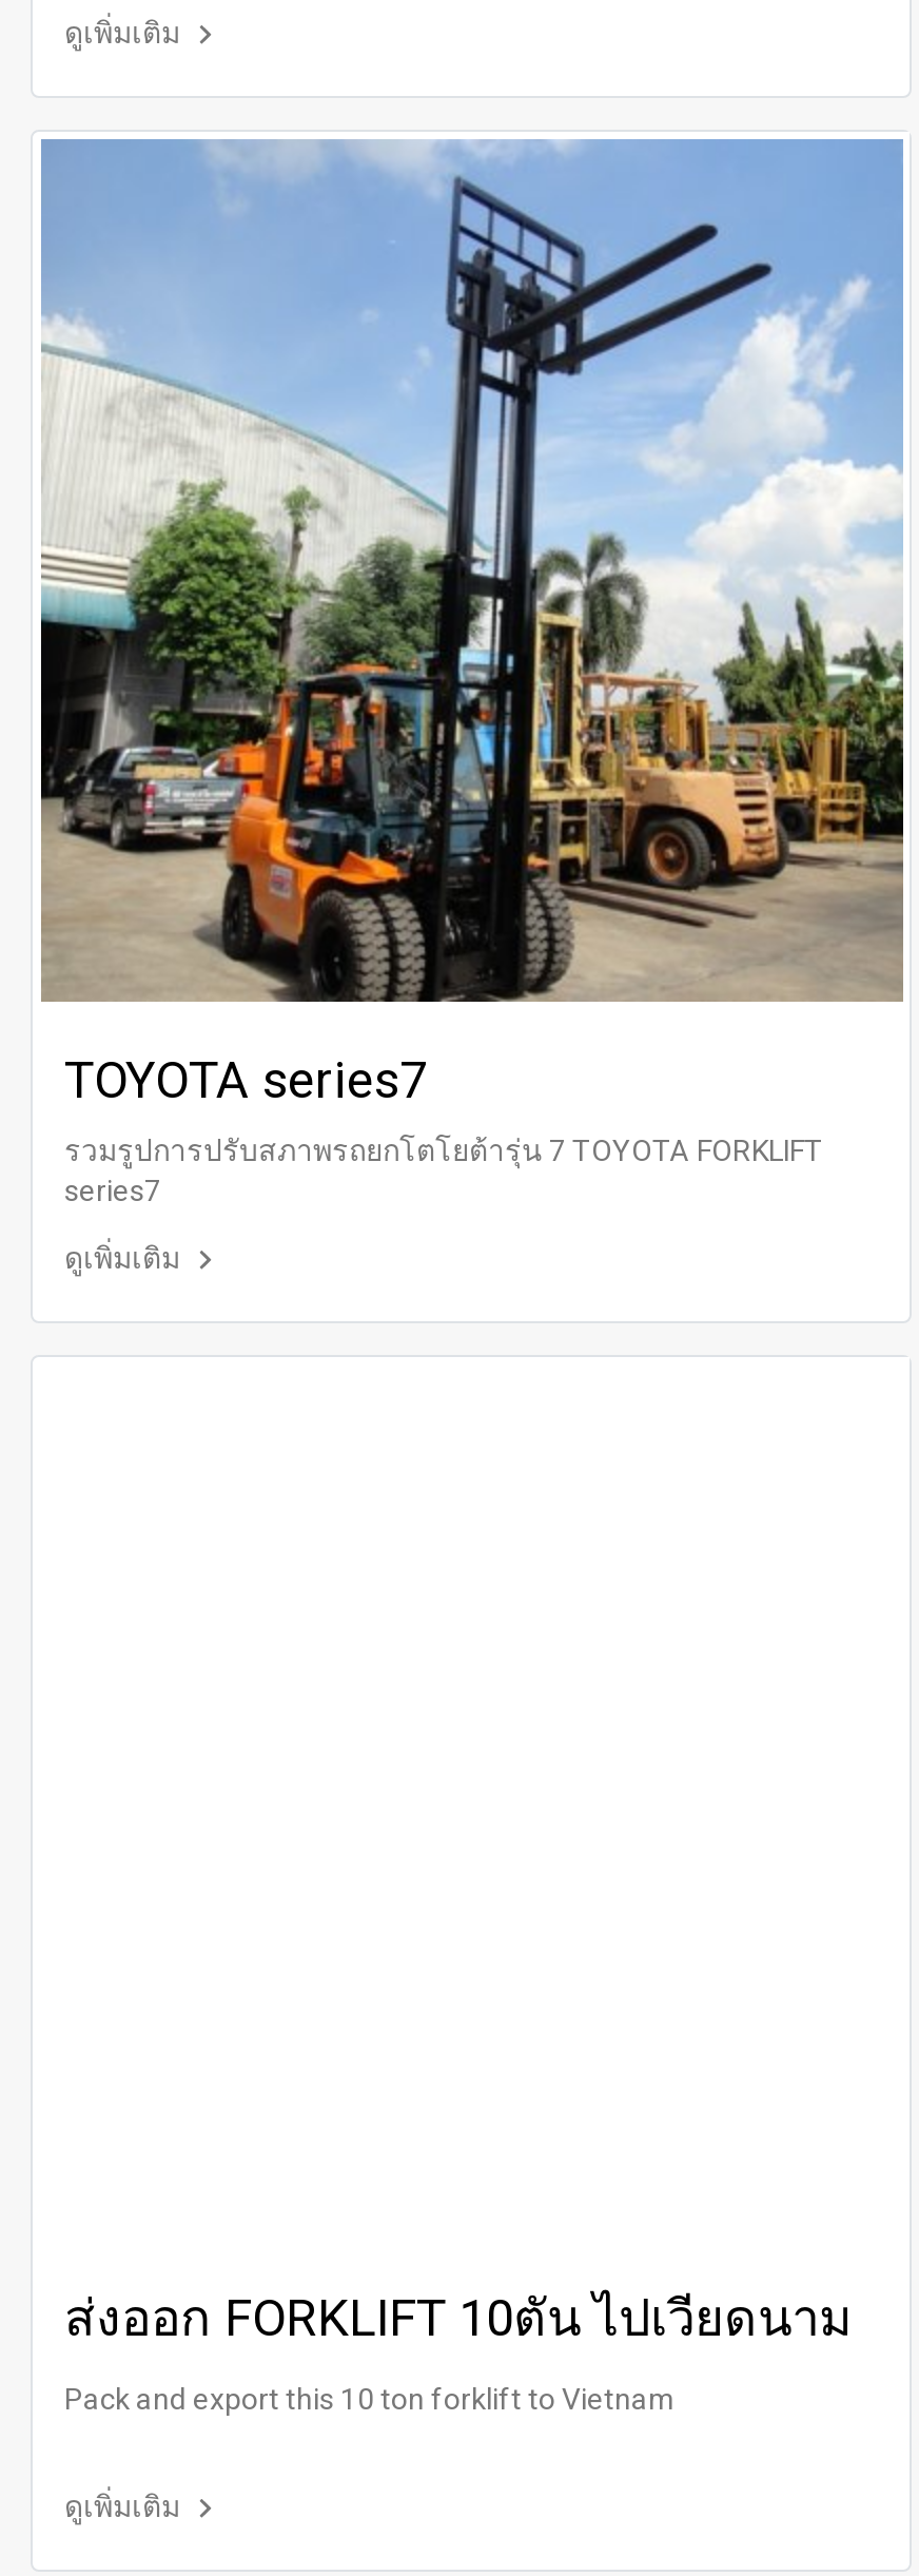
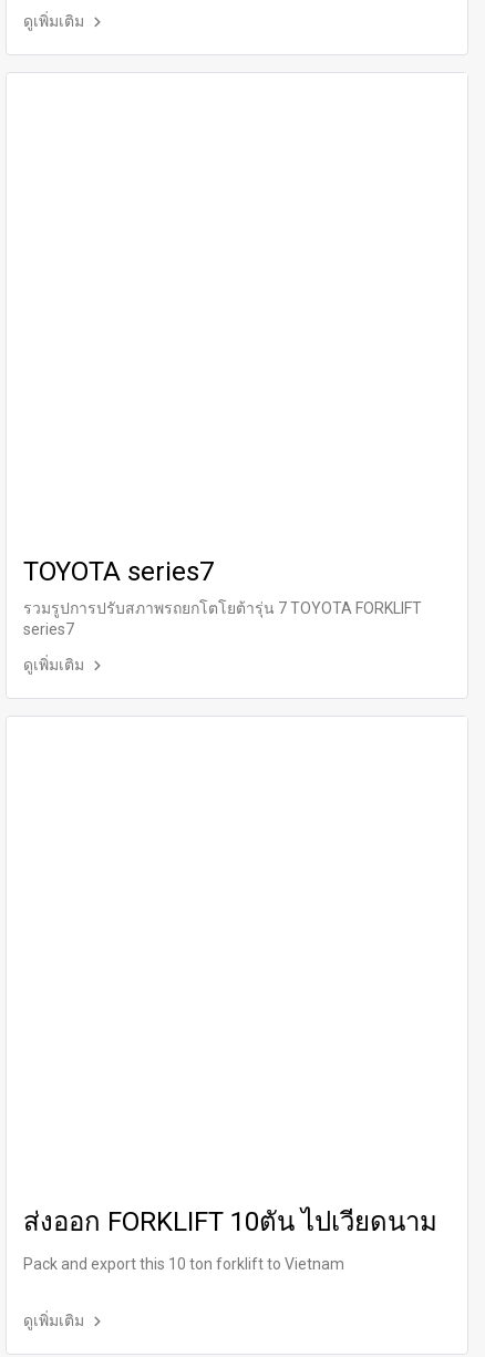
[39,138,905,1005] [image] -> none

